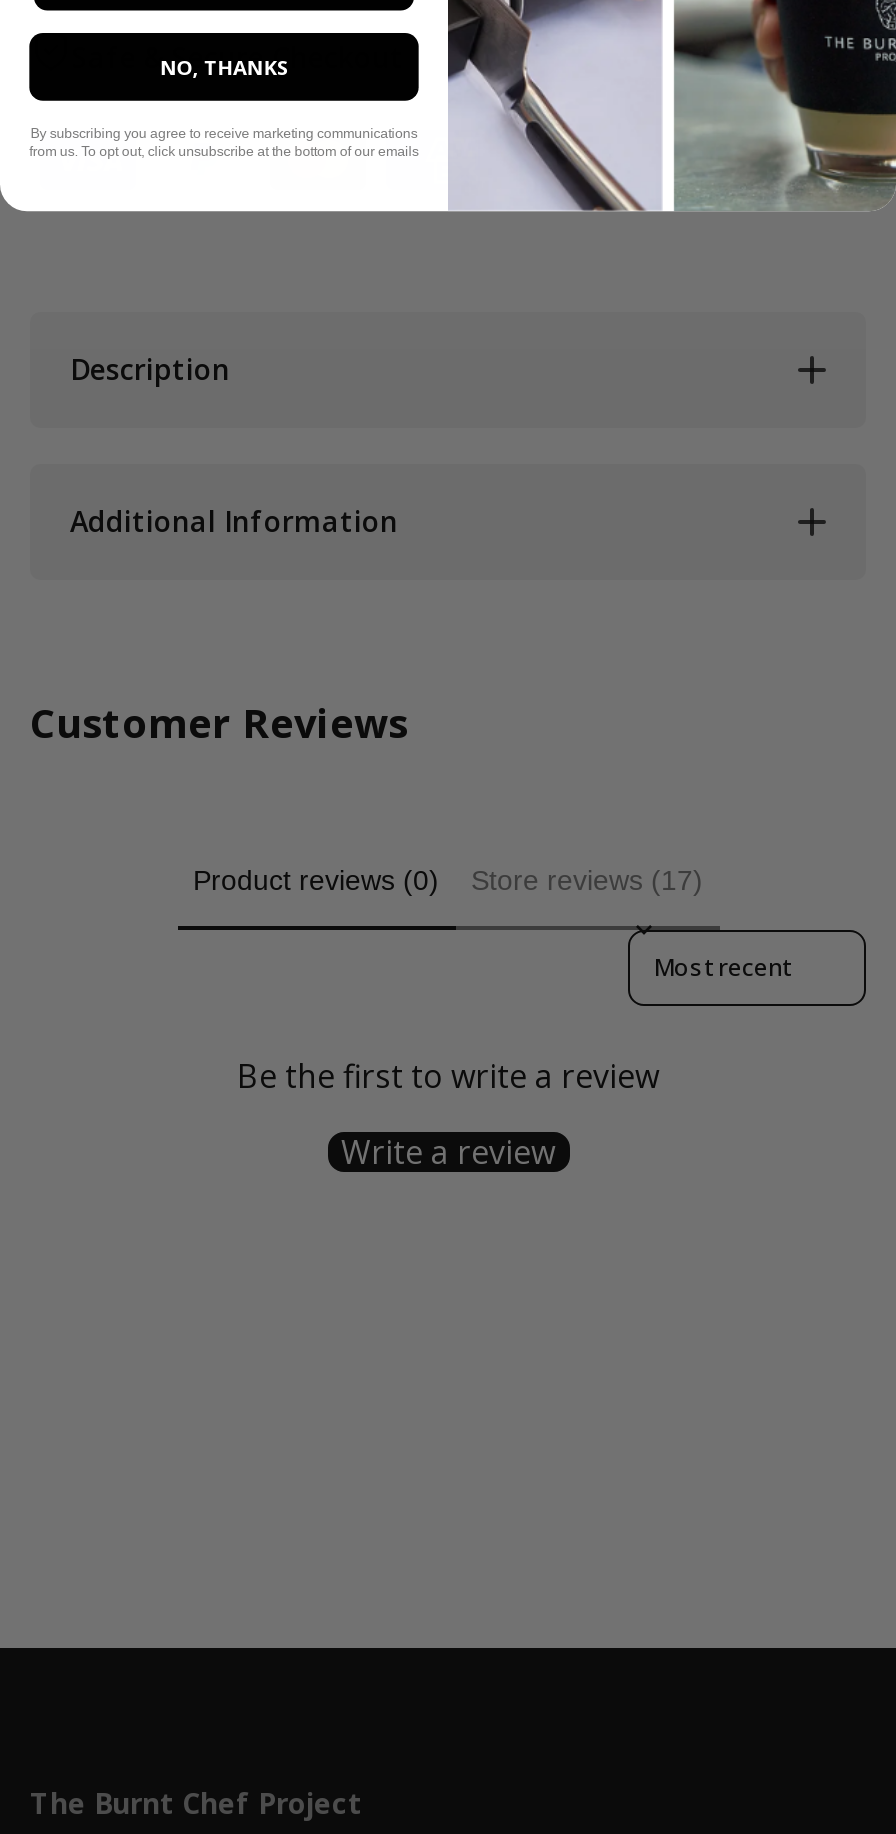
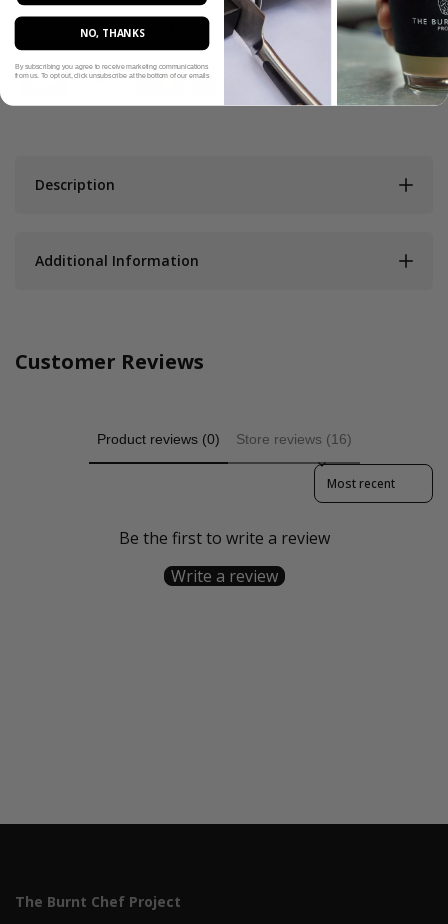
[471,863,703,895] Store reviews (17) -> [235,430,351,446] Store reviews (16)

